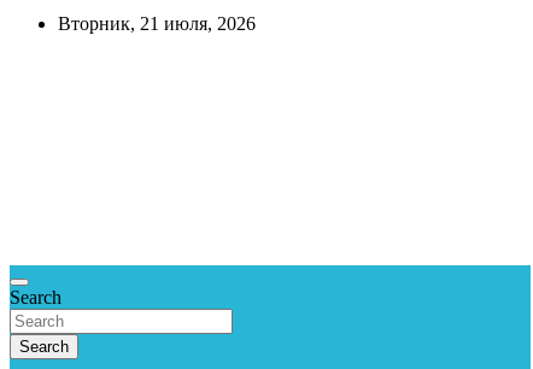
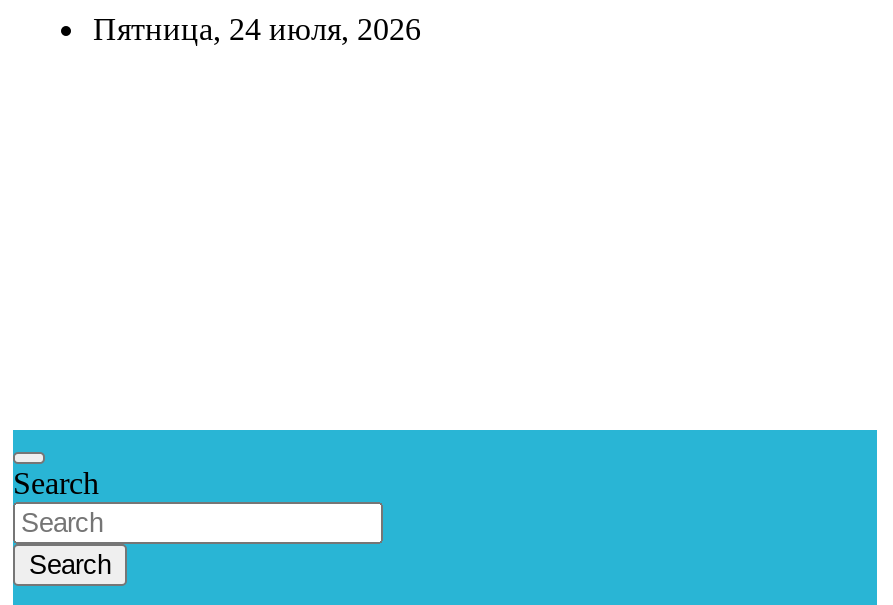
[58,13,256,34] Вторник, 21 июля, 2026 -> [93,12,421,46] Пятница, 24 июля, 2026

